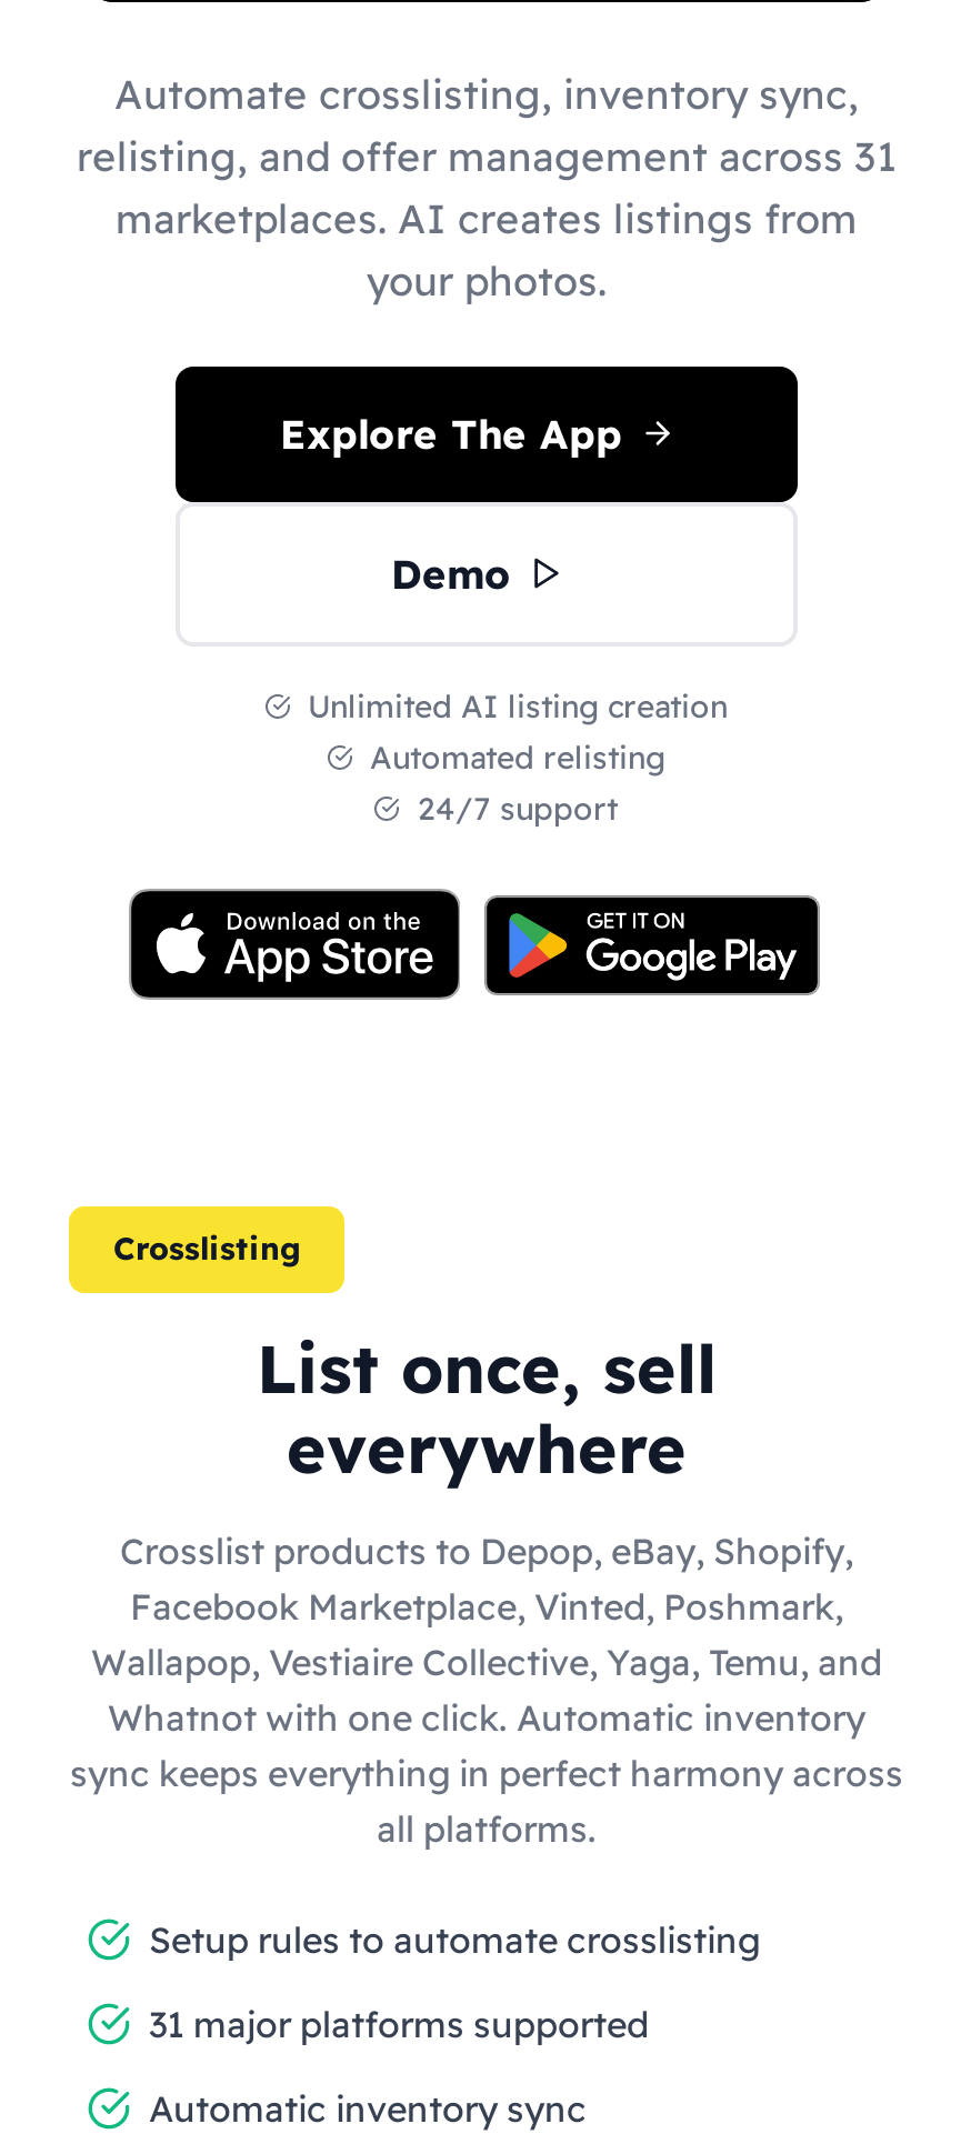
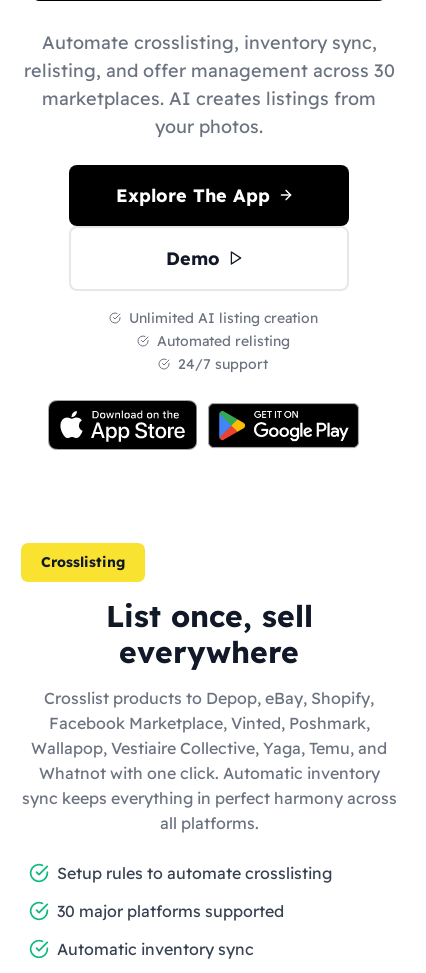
[77,130,897,181] relisting, and offer management across 31 -> [23,58,394,81] relisting, and offer management across 30
[149,2001,649,2045] 31 major platforms supported -> [57,900,284,920] 30 major platforms supported

